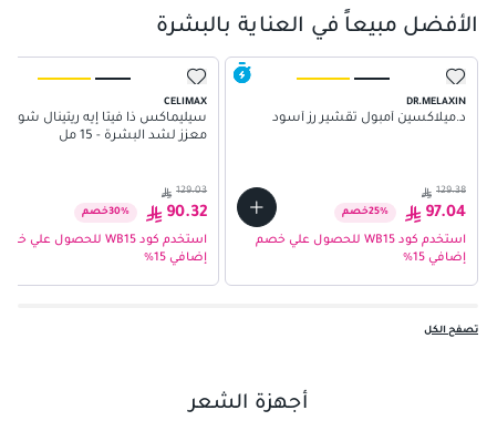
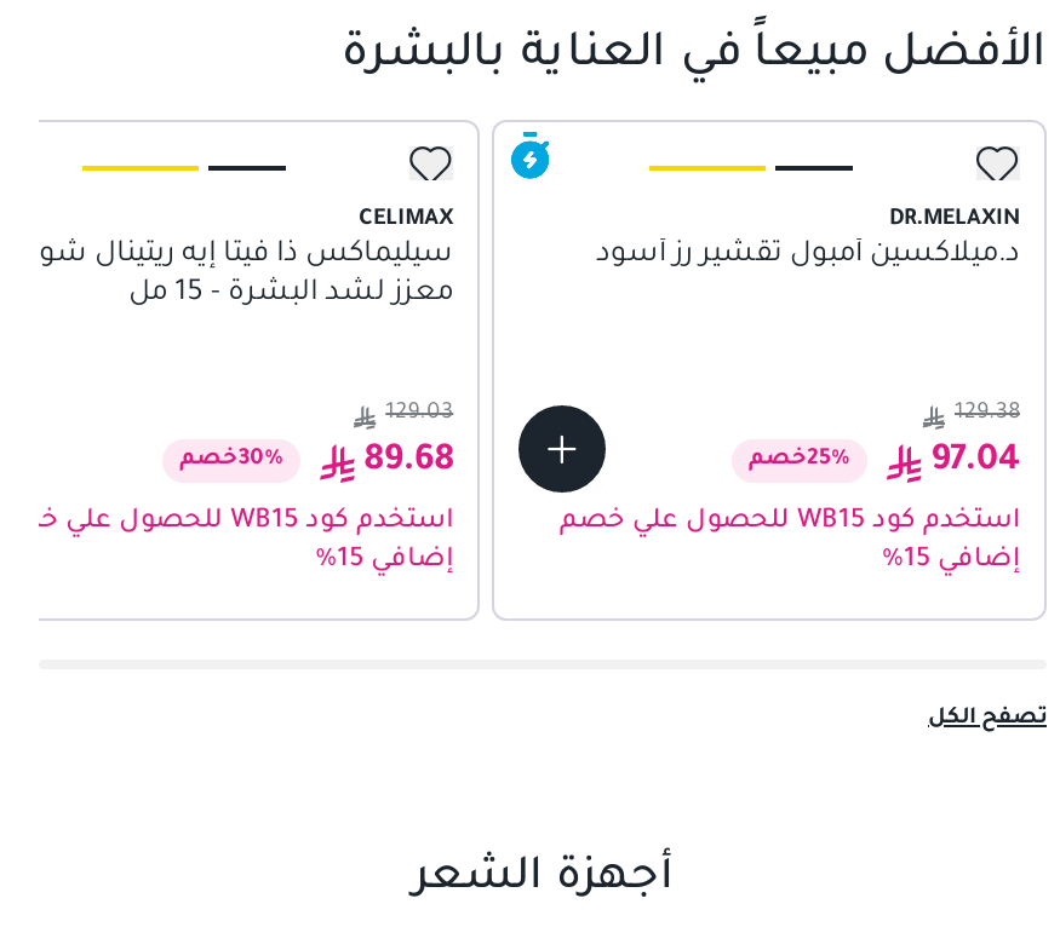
[166,205,207,223] 90.32 -> [364,444,453,483] 89.68

